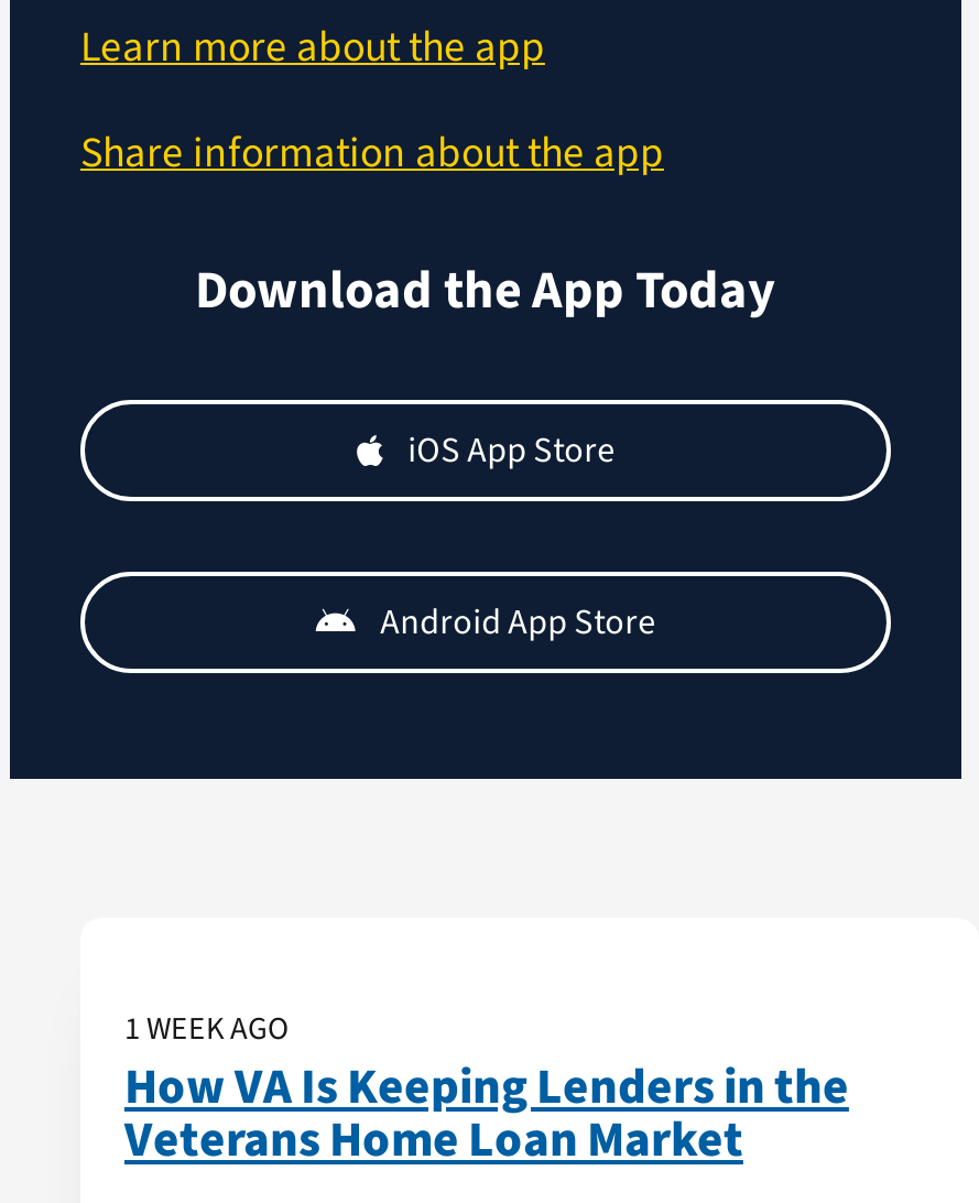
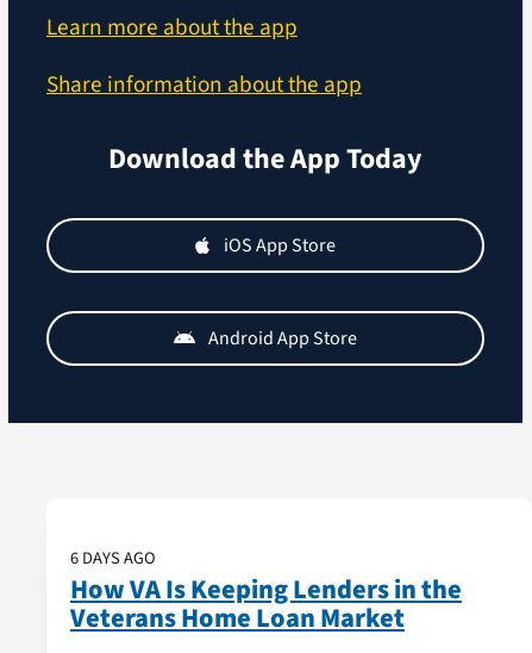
[124,1006,290,1053] 1 WEEK AGO -> [70,546,156,571] 6 DAYS AGO

